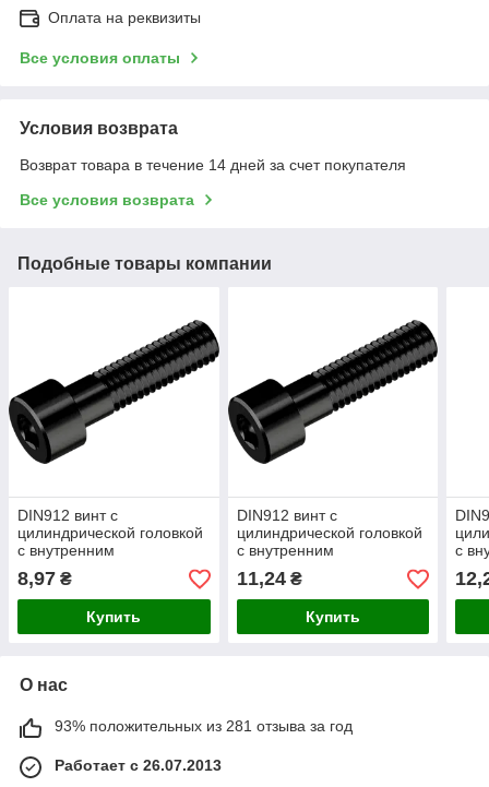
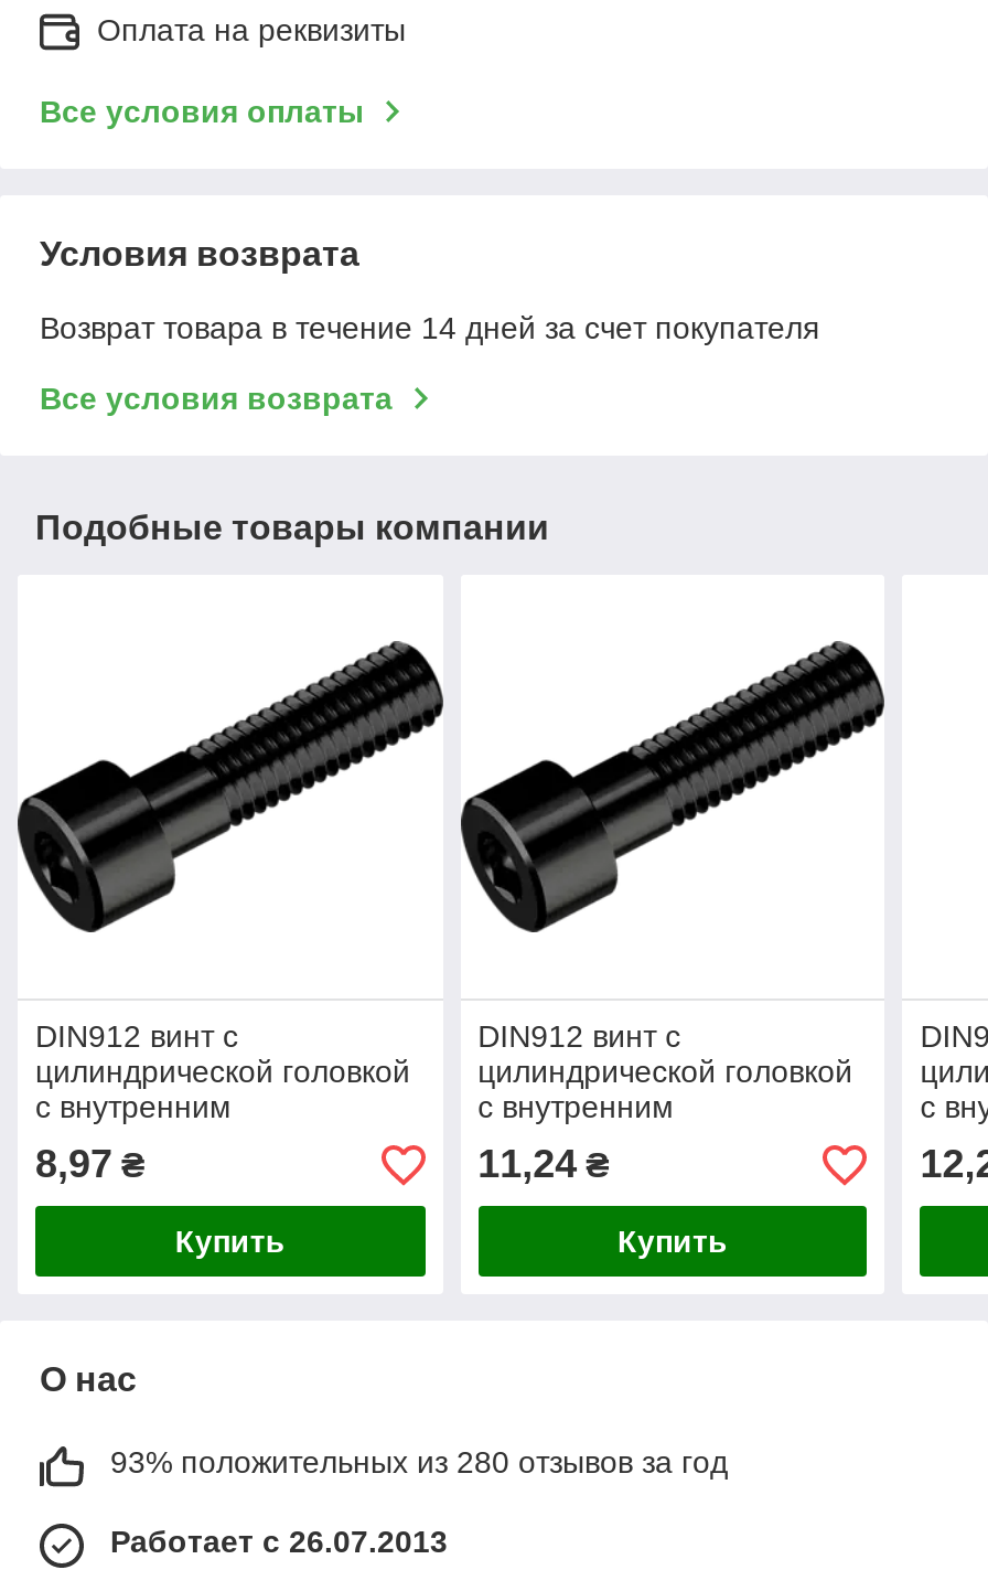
[55,718,353,735] 93% положительных из 281 отзыва за год -> [110,1445,728,1480] 93% положительных из 280 отзывов за год

